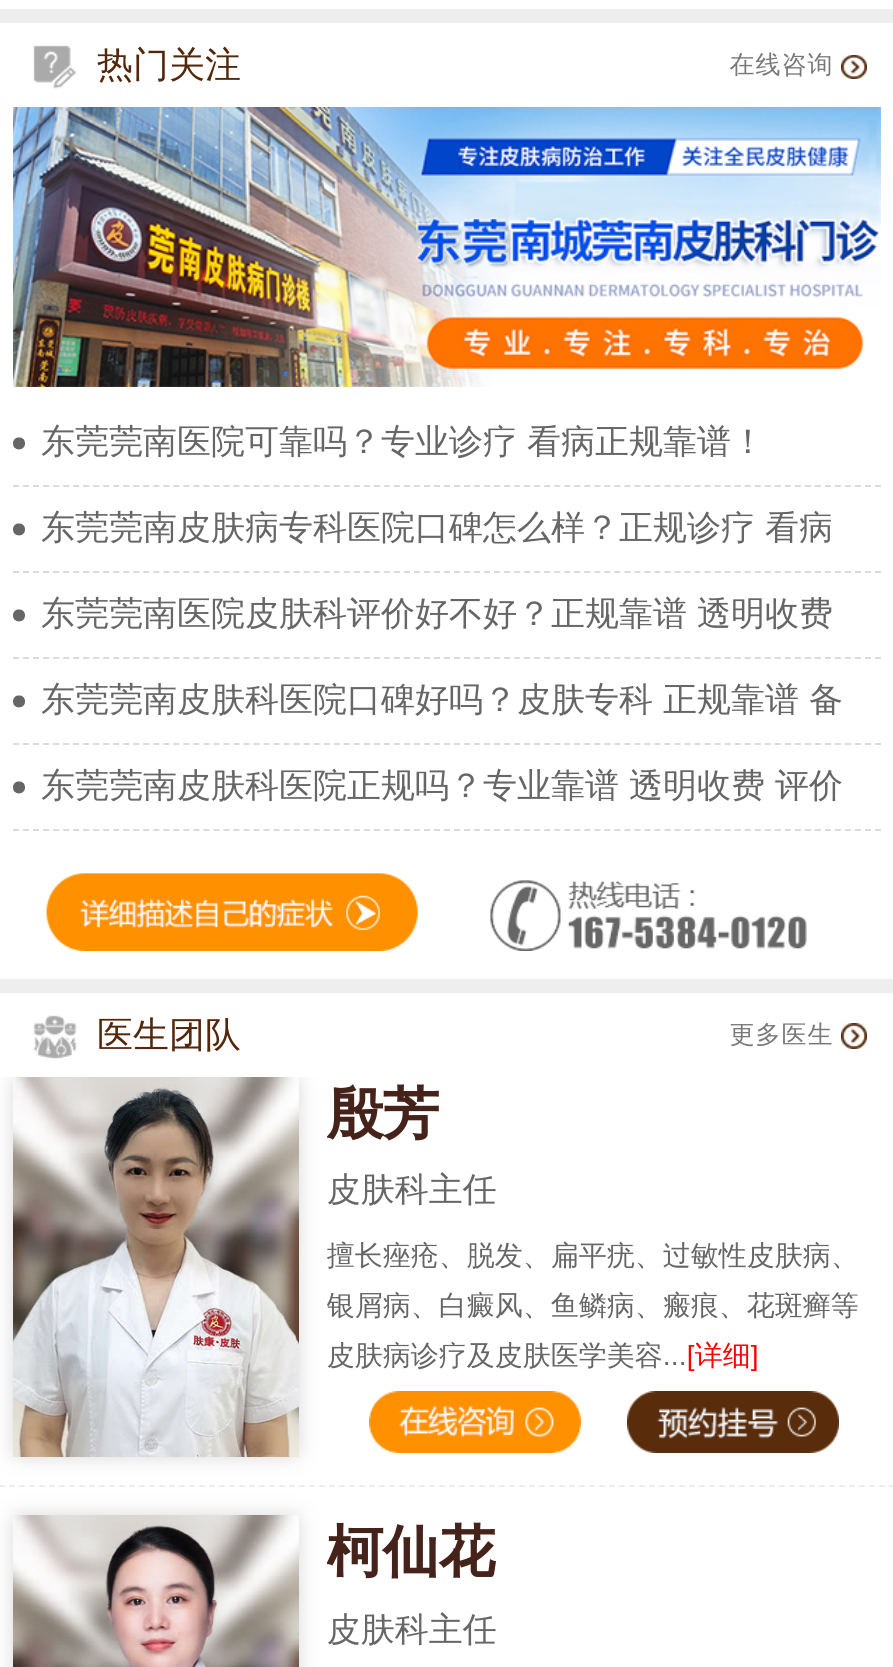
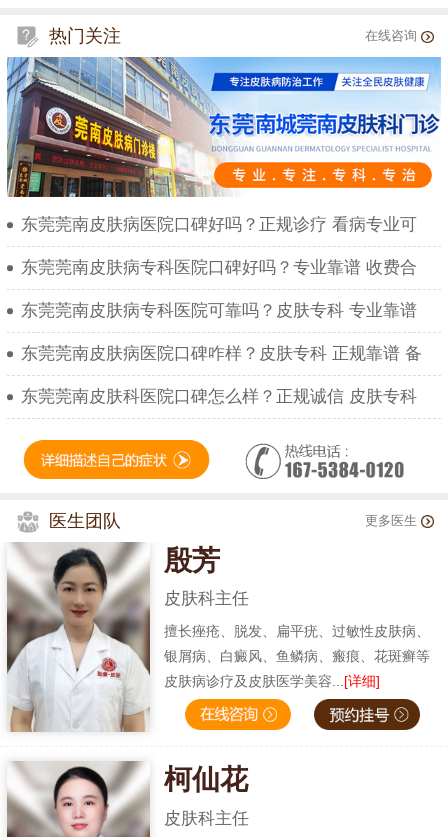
[41,423,765,461] 东莞莞南医院可靠吗？专业诊疗 看病正规靠谱！ -> [21,215,417,234] 东莞莞南皮肤病医院口碑好吗？正规诊疗 看病专业可
[41,509,833,547] 东莞莞南皮肤病专科医院口碑怎么样？正规诊疗 看病 -> [21,258,417,277] 东莞莞南皮肤病专科医院口碑好吗？专业靠谱 收费合
[41,595,833,633] 东莞莞南医院皮肤科评价好不好？正规靠谱 透明收费 -> [21,301,417,320] 东莞莞南皮肤病专科医院可靠吗？皮肤专科 专业靠谱
[41,681,843,719] 东莞莞南皮肤科医院口碑好吗？皮肤专科 正规靠谱 备 -> [21,344,422,363] 东莞莞南皮肤病医院口碑咋样？皮肤专科 正规靠谱 备
[41,767,843,805] 东莞莞南皮肤科医院正规吗？专业靠谱 透明收费 评价 -> [21,387,417,406] 东莞莞南皮肤科医院口碑怎么样？正规诚信 皮肤专科

